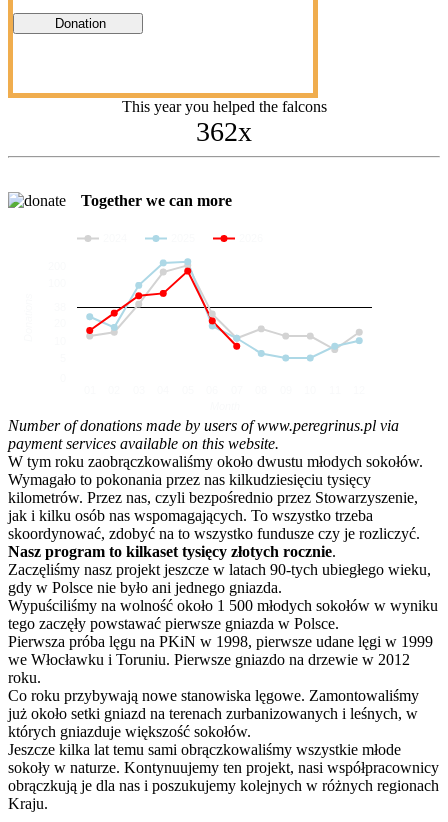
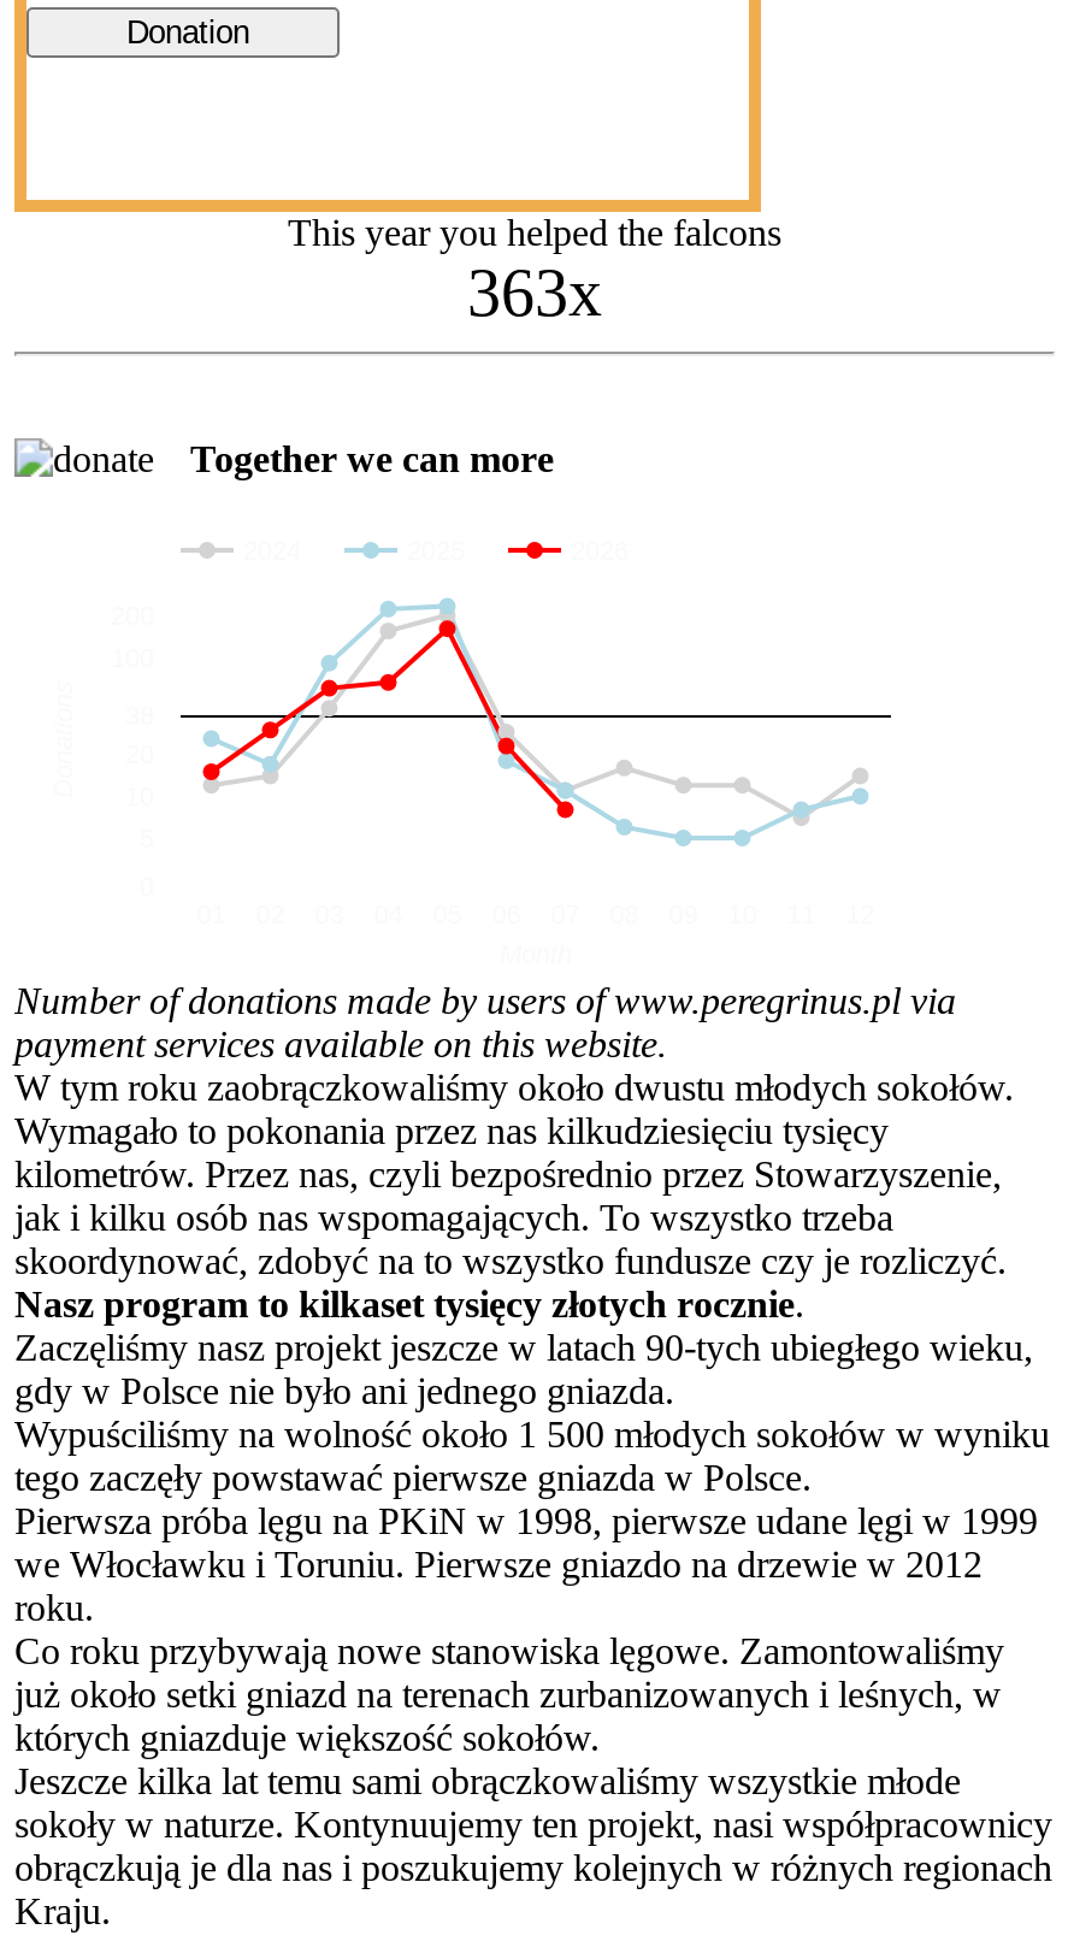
[196,115,252,146] 362x -> [467,254,602,329] 363x

